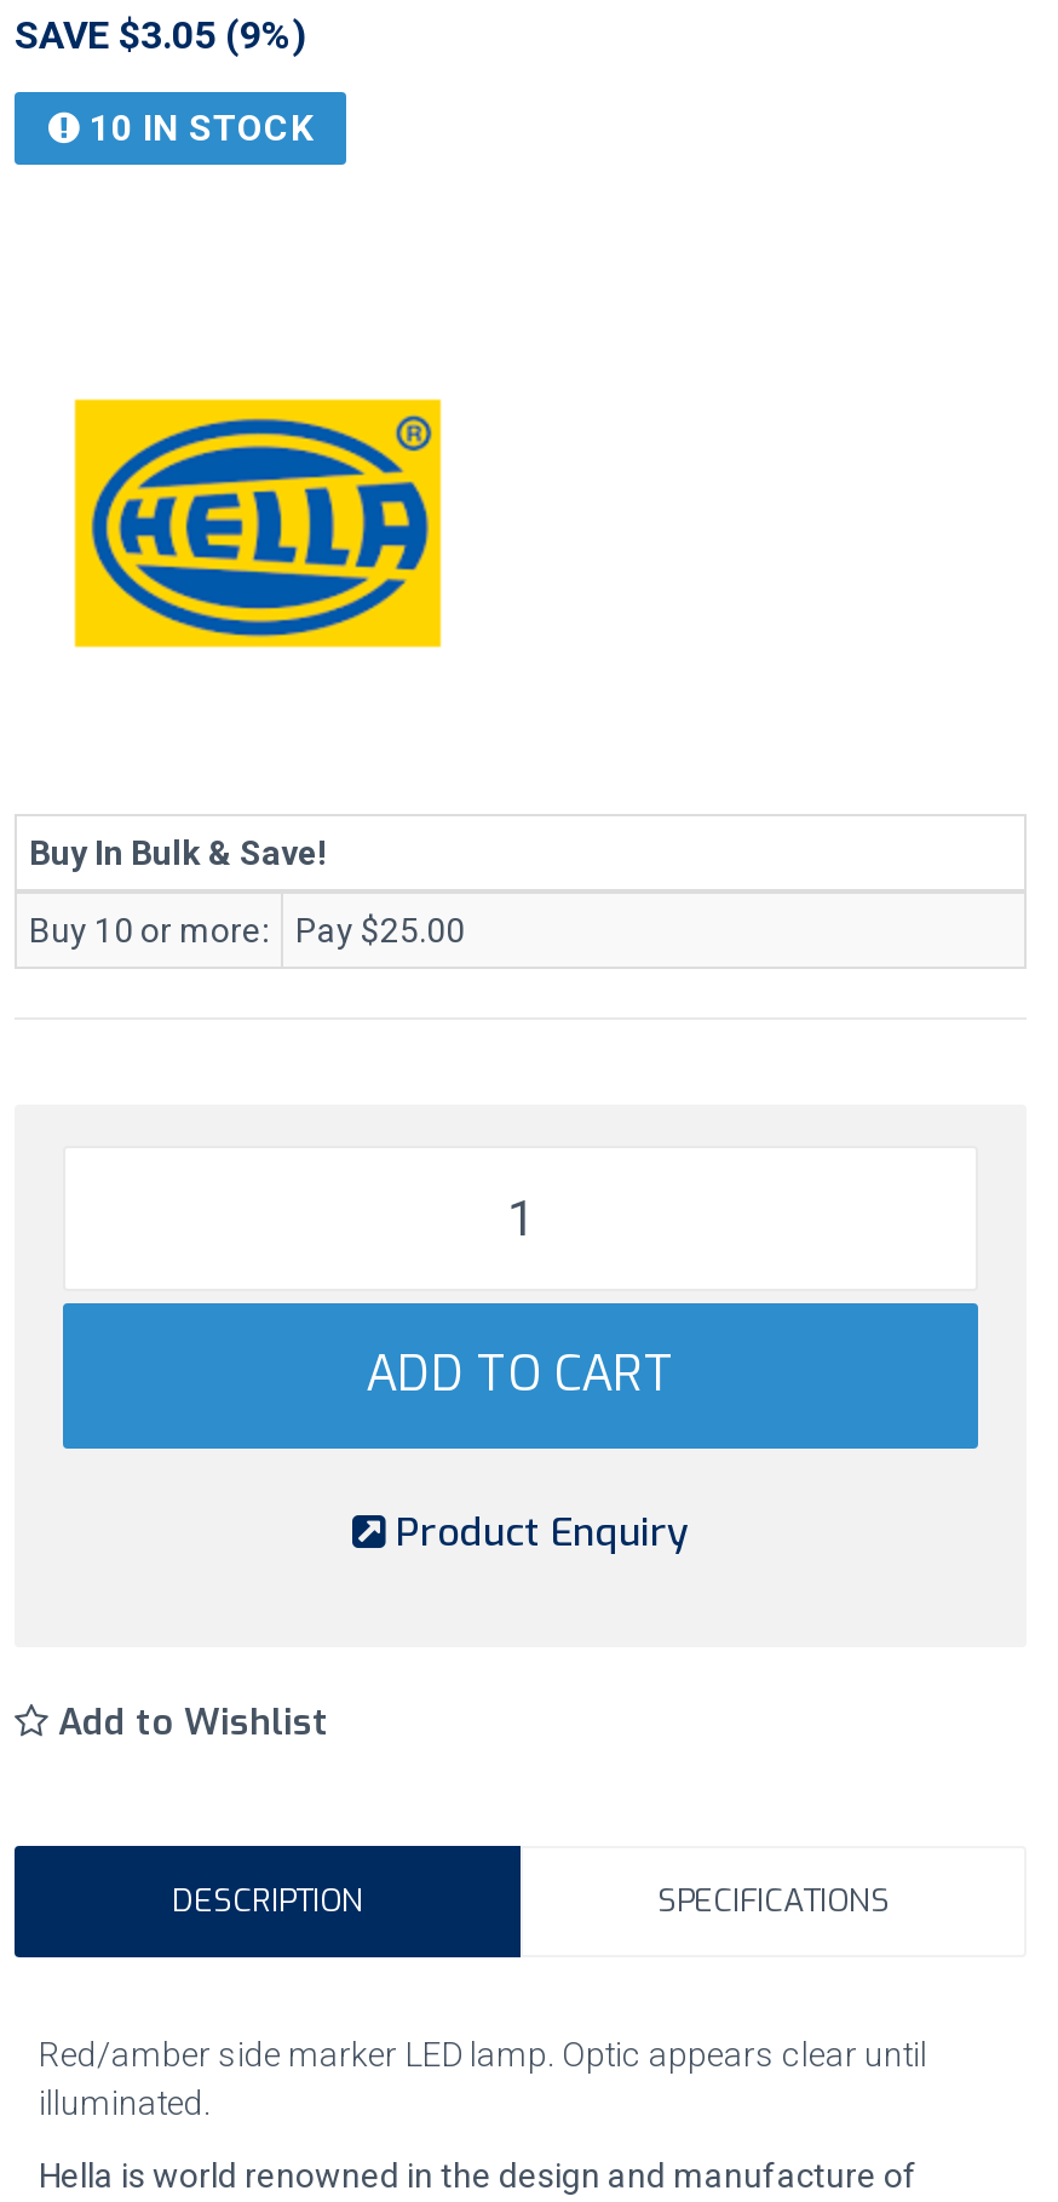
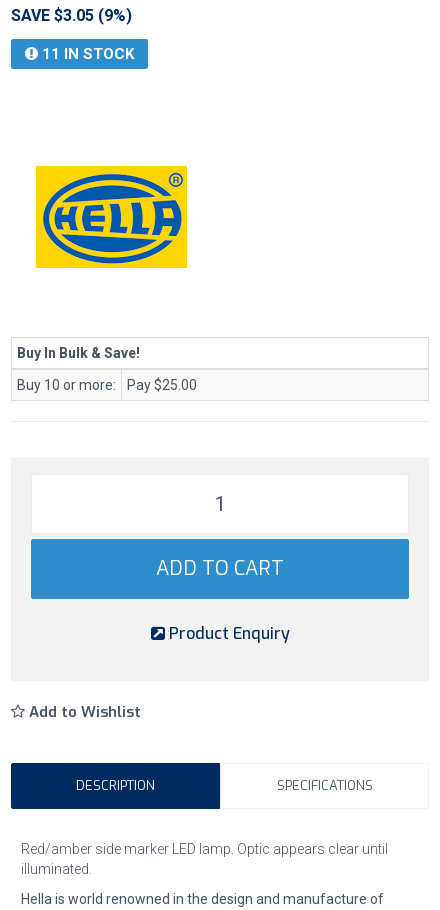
[80,108,312,151] 10 IN STOCK -> [38,45,134,63] 11 IN STOCK

